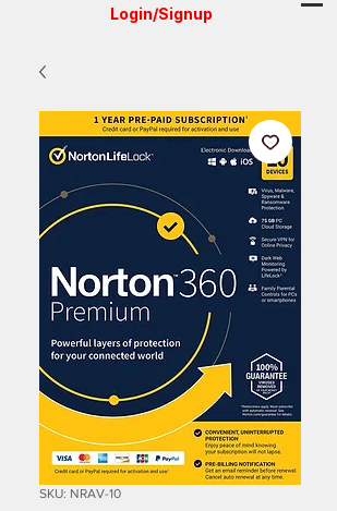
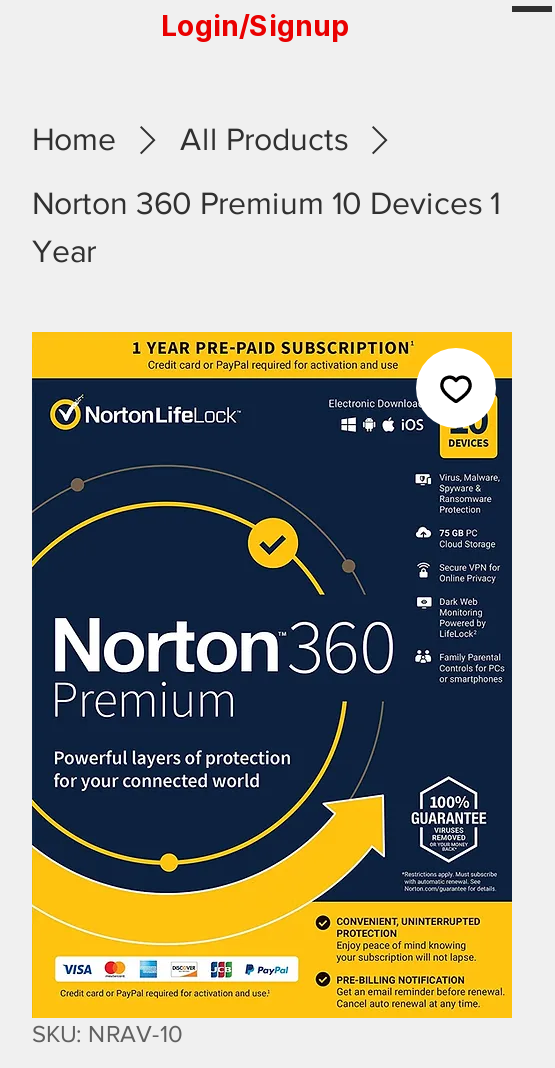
none -> [32,123,500,269] Home | All Products | Norton 360 Premium 10 Devices 1 | Year

